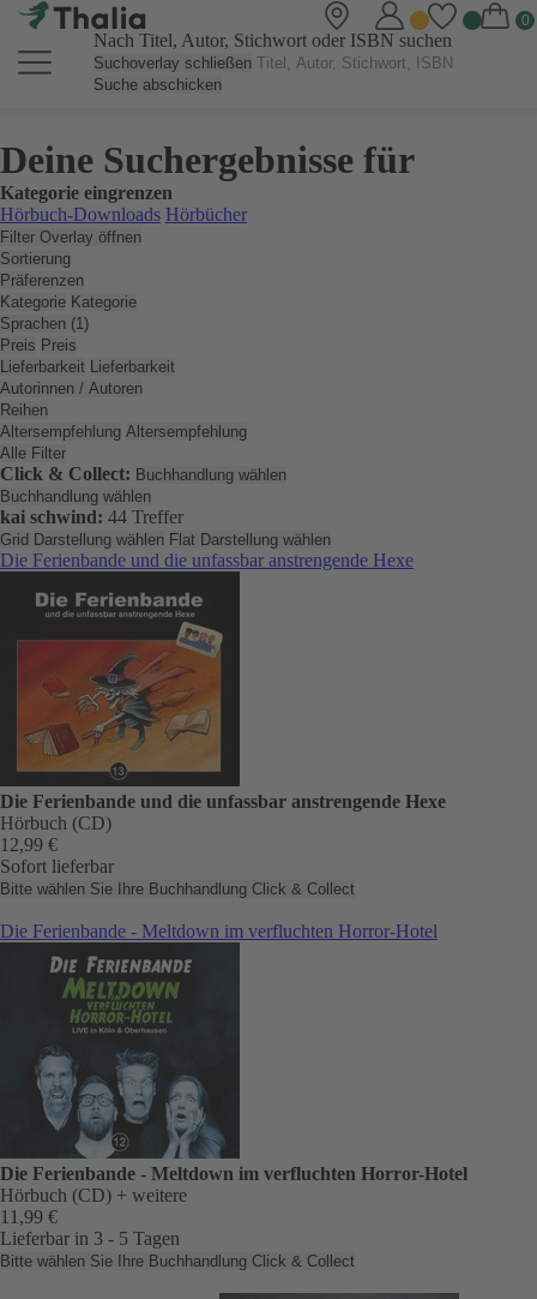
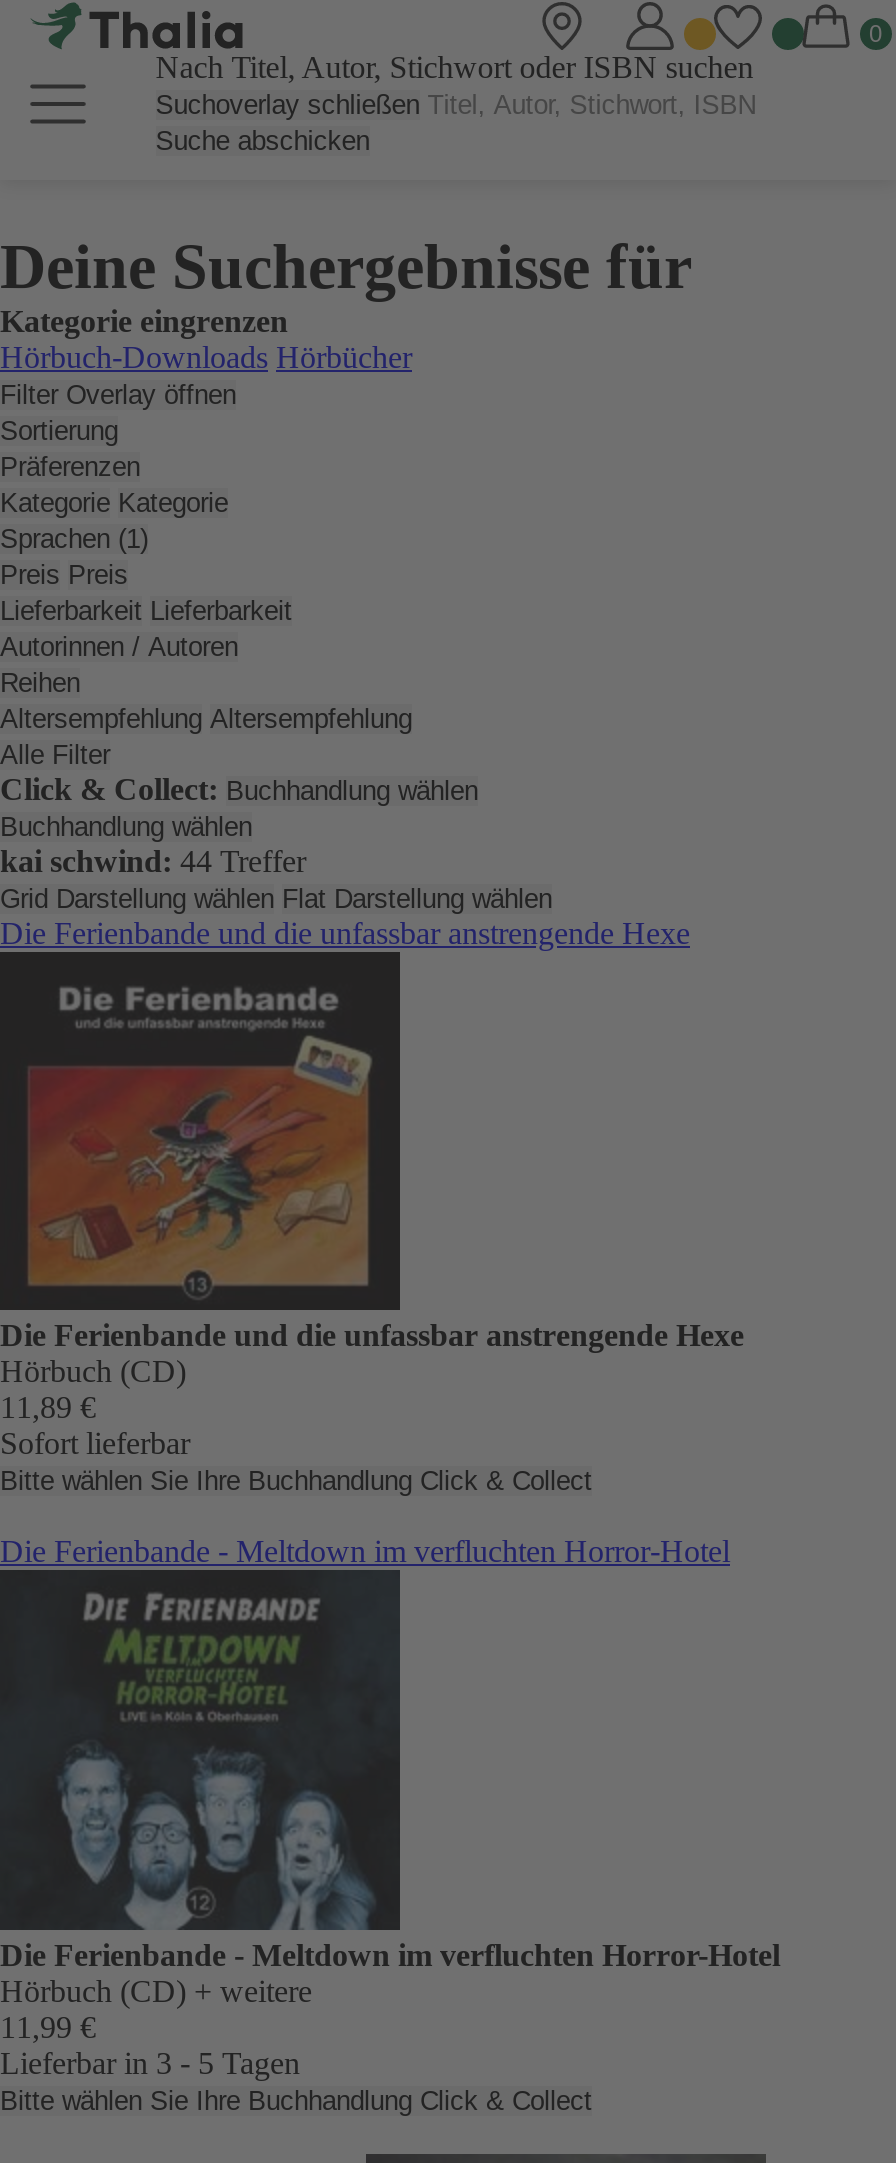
[0,834,58,855] 12,99 € -> [0,1390,96,1424] 11,89 €

